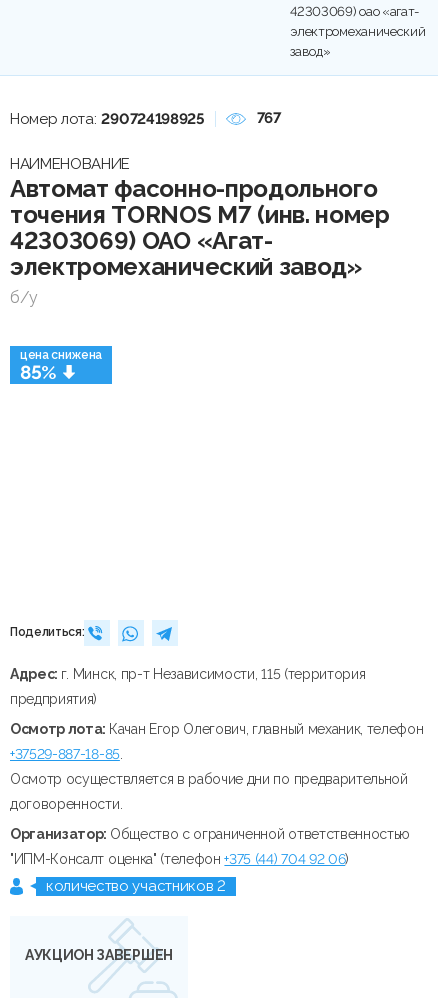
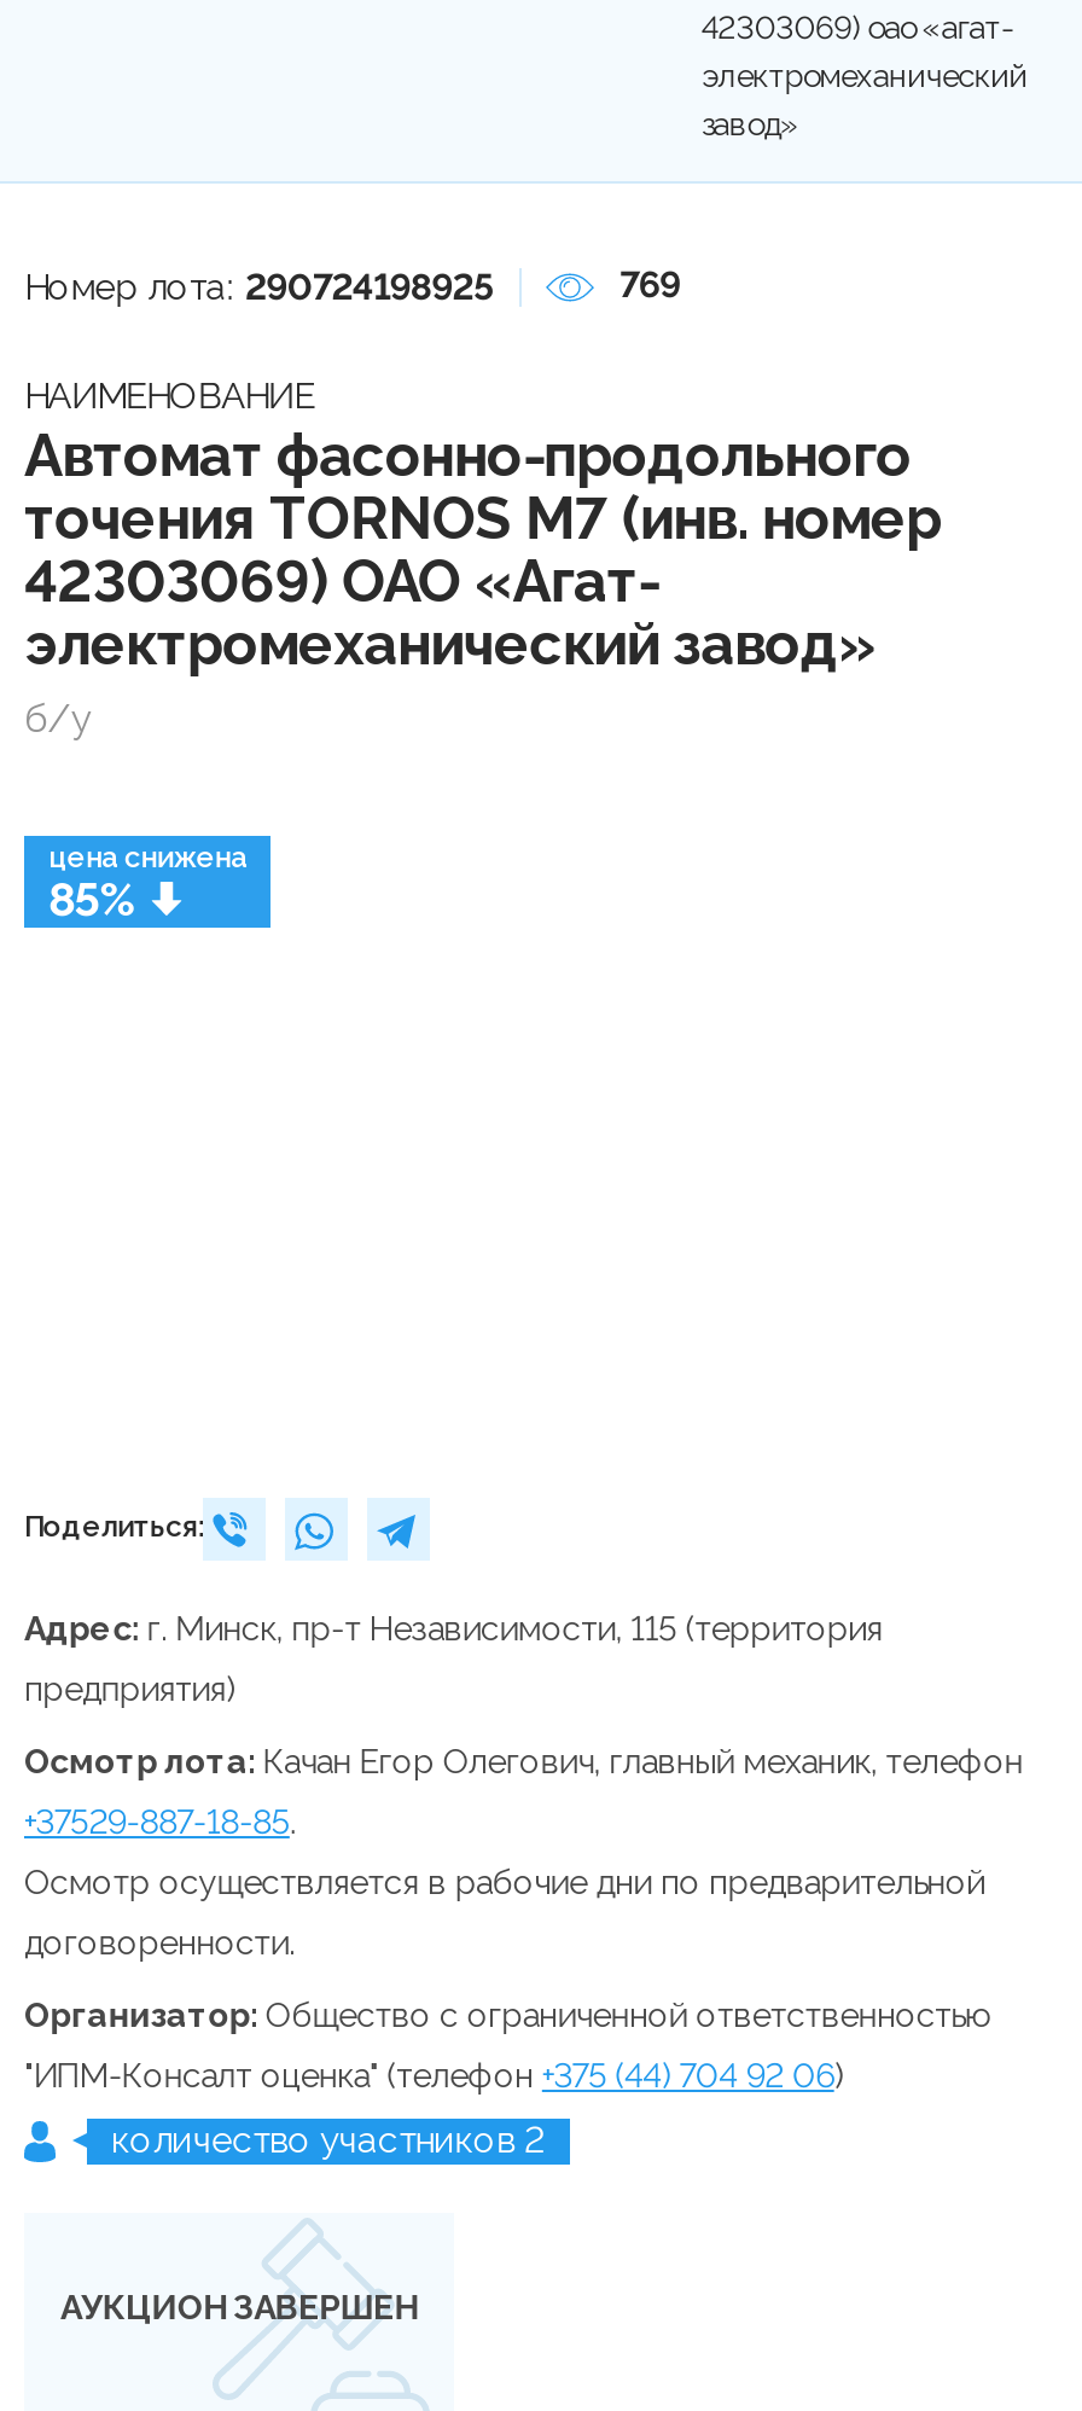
[257,109,281,127] 767 -> [620,263,680,307] 769

